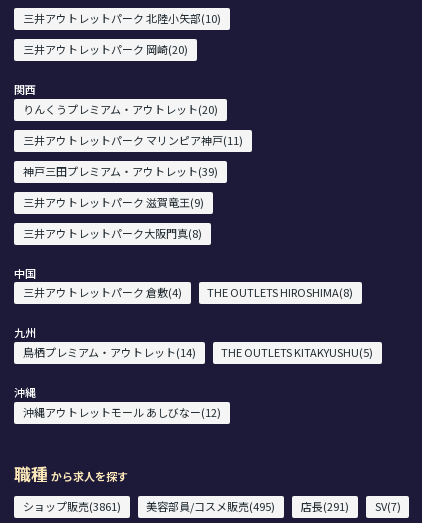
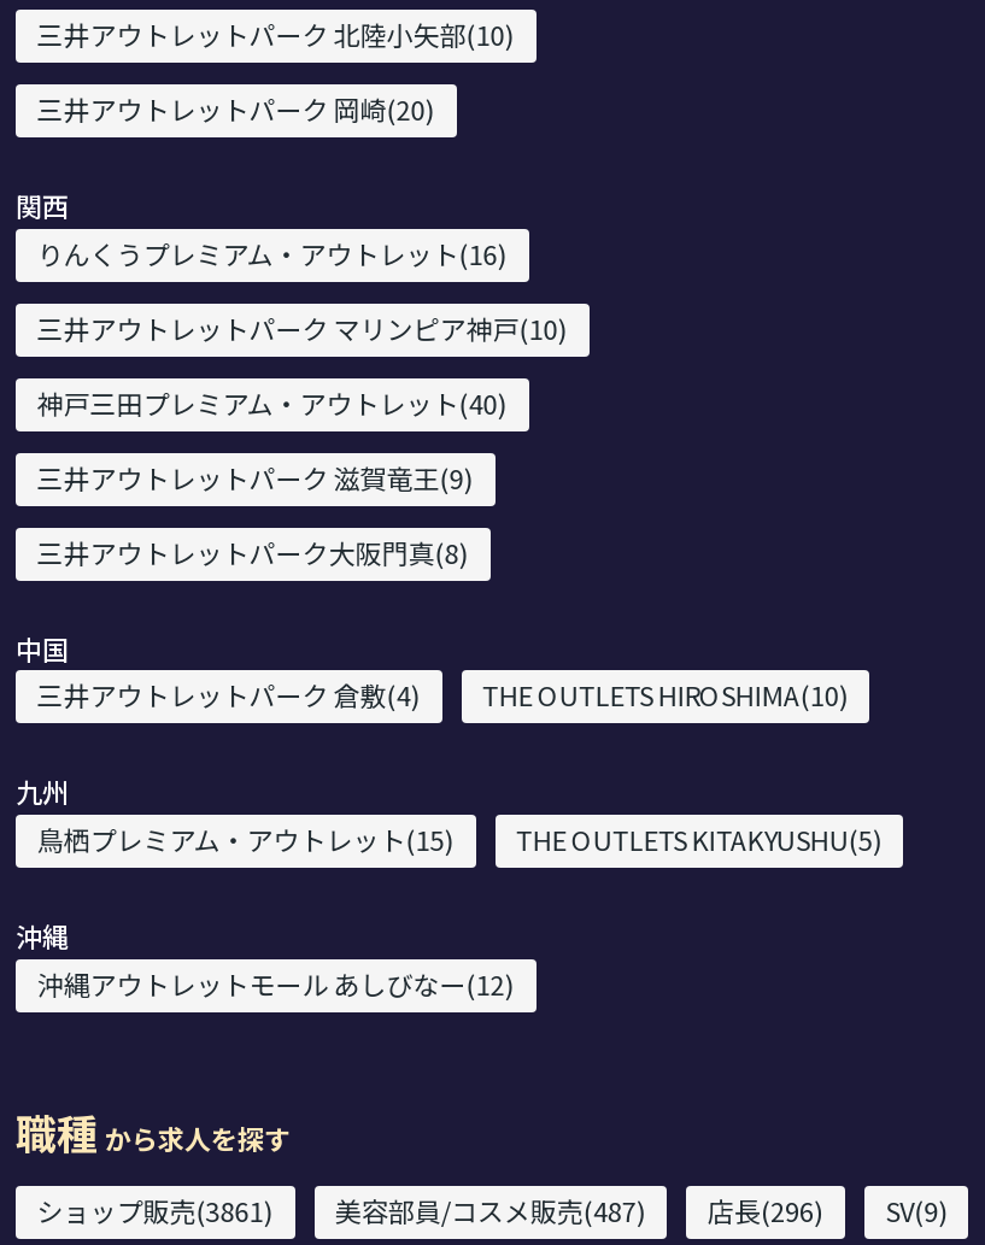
[23,101,218,117] りんくうプレミアム・アウトレット(20) -> [37,233,507,272] りんくうプレミアム・アウトレット(16)
[23,132,243,148] 三井アウトレットパーク マリンピア神戸(11) -> [37,308,567,346] 三井アウトレットパーク マリンピア神戸(10)
[23,163,218,179] 神戸三田プレミアム・アウトレット(39) -> [37,383,507,421] 神戸三田プレミアム・アウトレット(40)
[207,284,353,300] THE OUTLETS HIROSHIMA(8) -> [482,676,849,714] THE OUTLETS HIROSHIMA(10)
[23,344,196,360] 鳥栖プレミアム・アウトレット(14) -> [37,820,454,858] 鳥栖プレミアム・アウトレット(15)
[146,498,401,514] 美容部員/コスメ販売(495) | 店長(291) | SV(7) -> [335,1190,948,1228] 美容部員/コスメ販売(487) | 店長(296) | SV(9)

